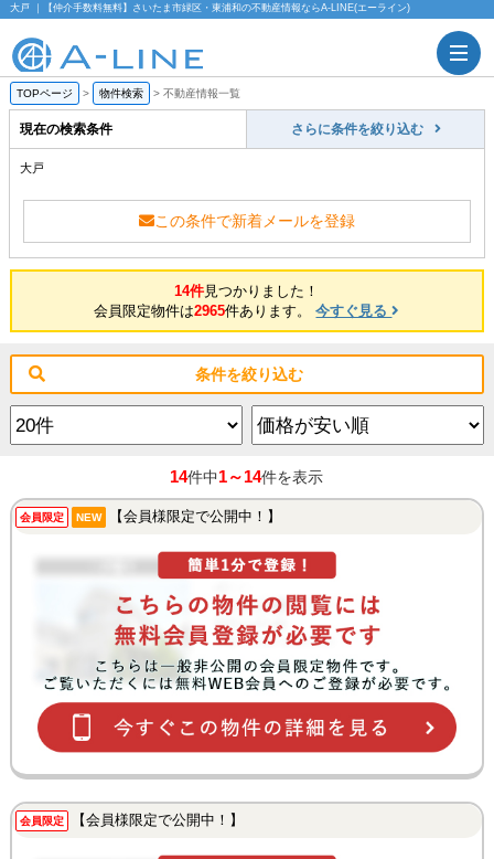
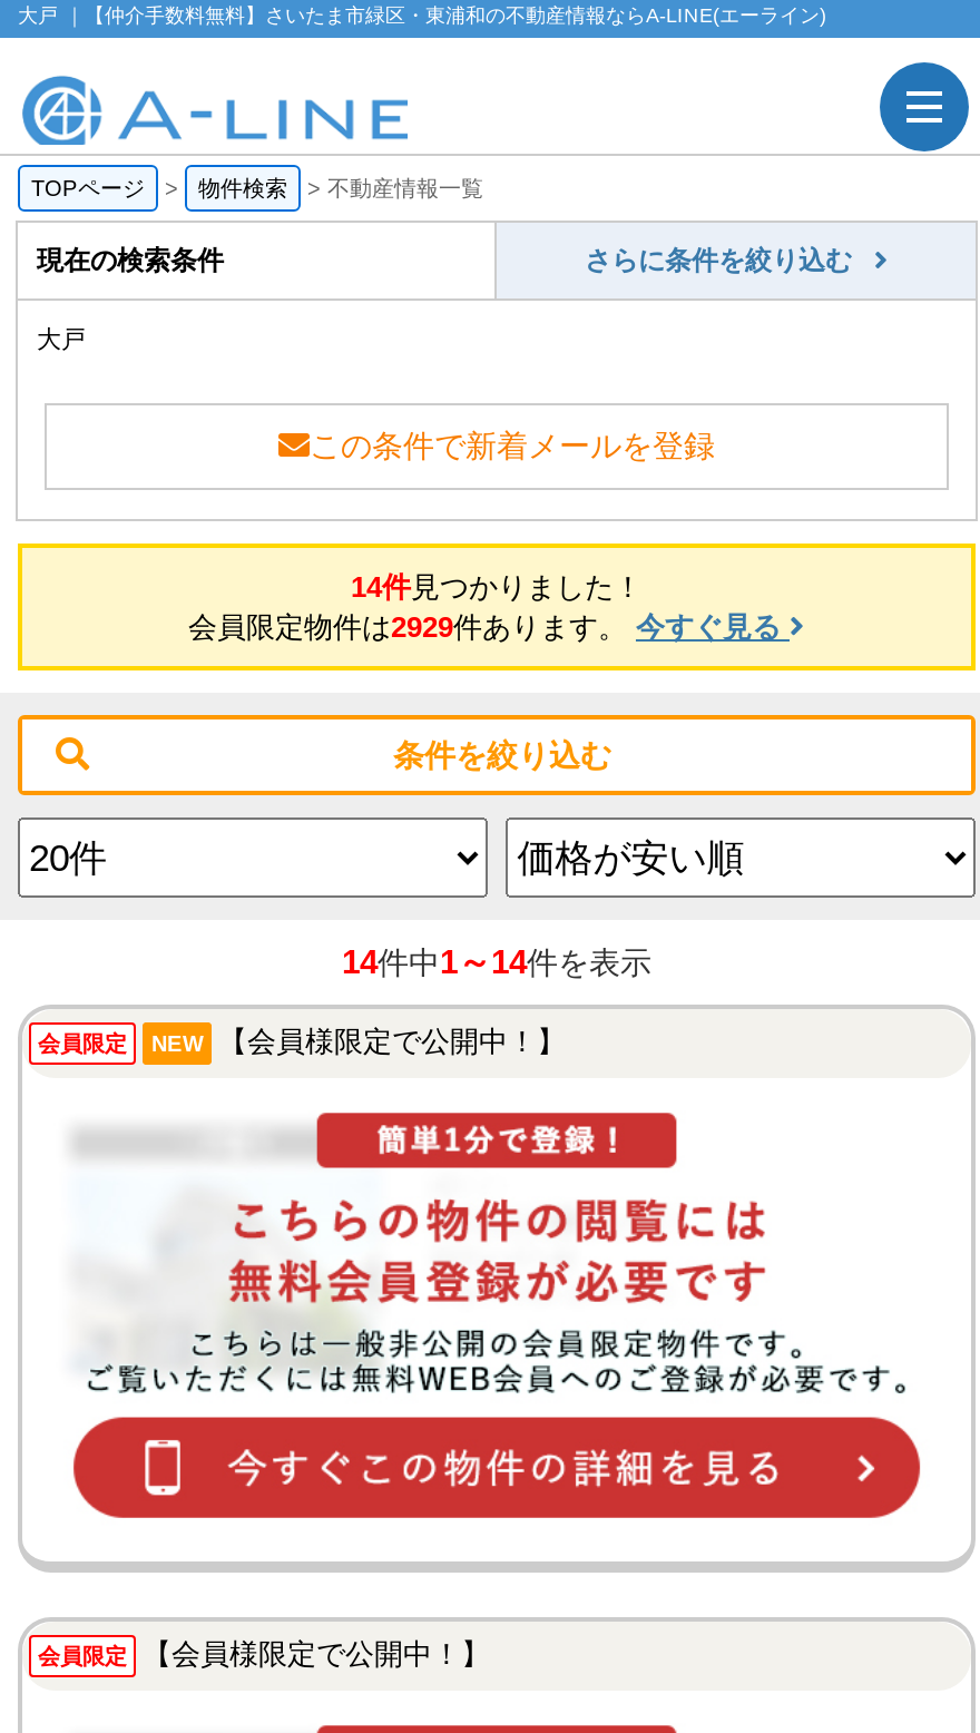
[94,302,392,319] 会員限定物件は2965件あります。今すぐ見る -> [188,610,790,644] 会員限定物件は2929件あります。今すぐ見る

